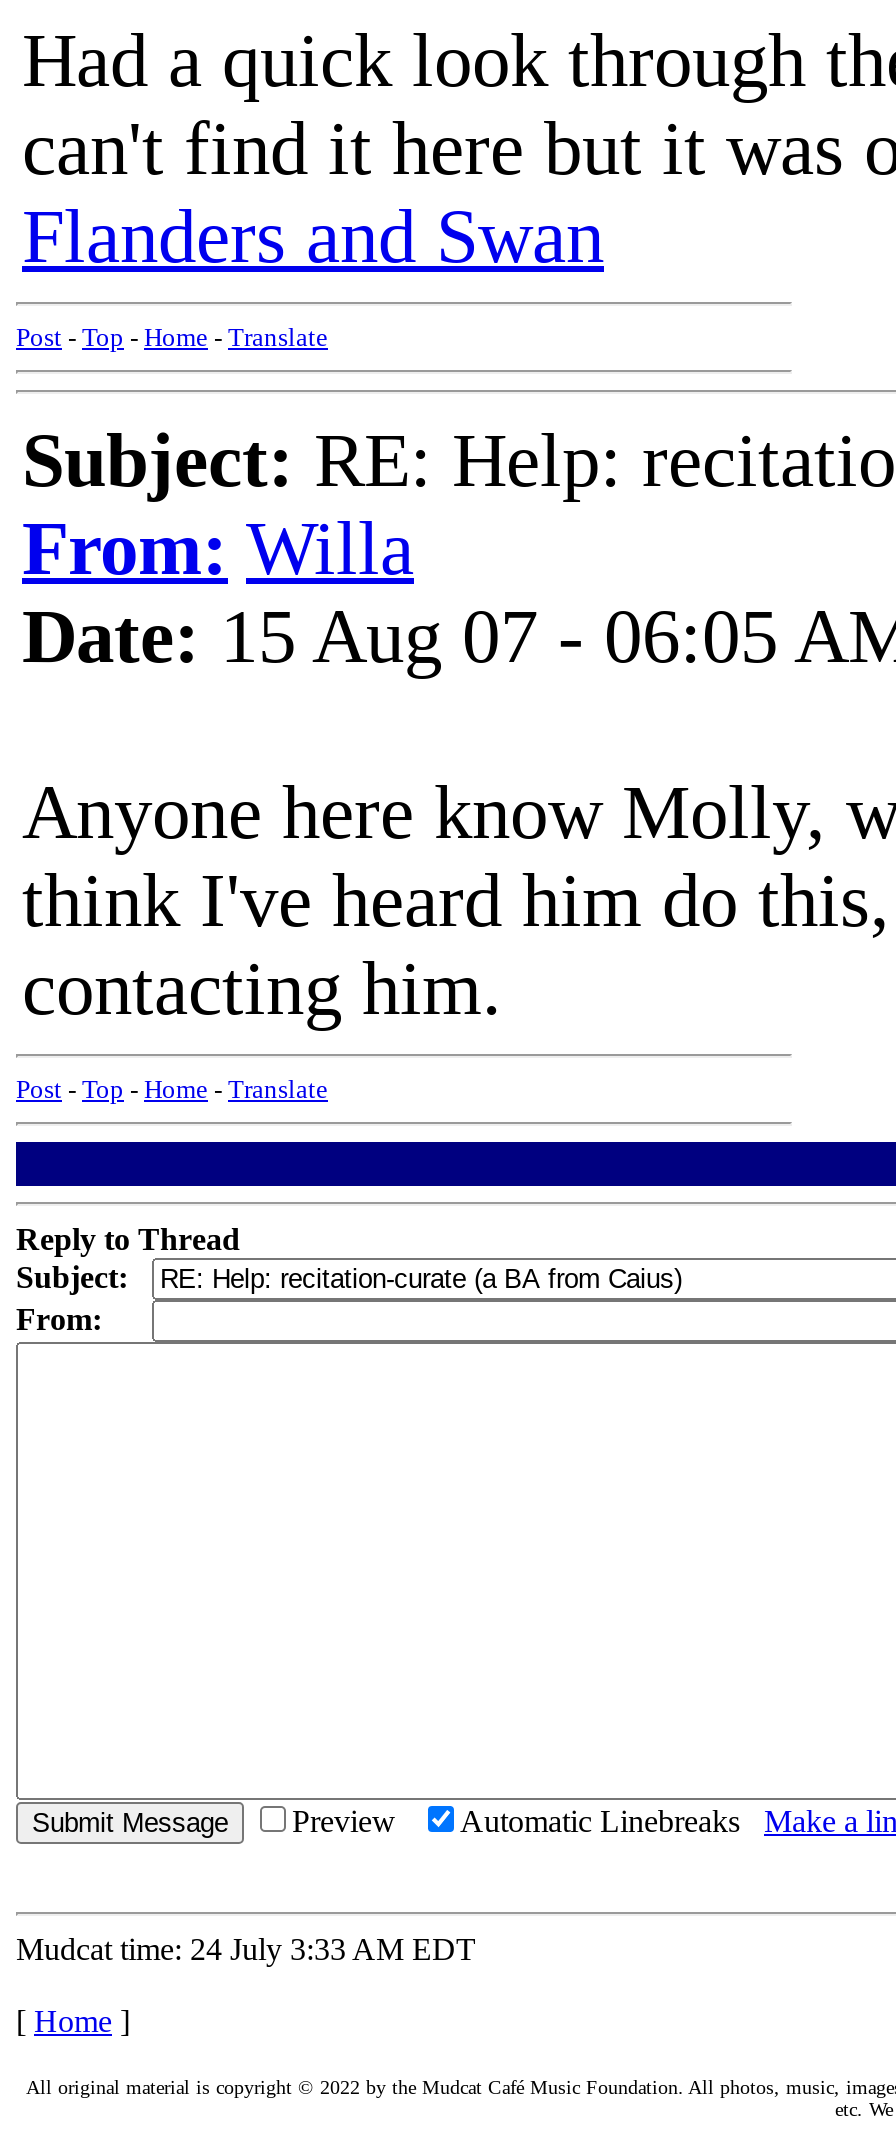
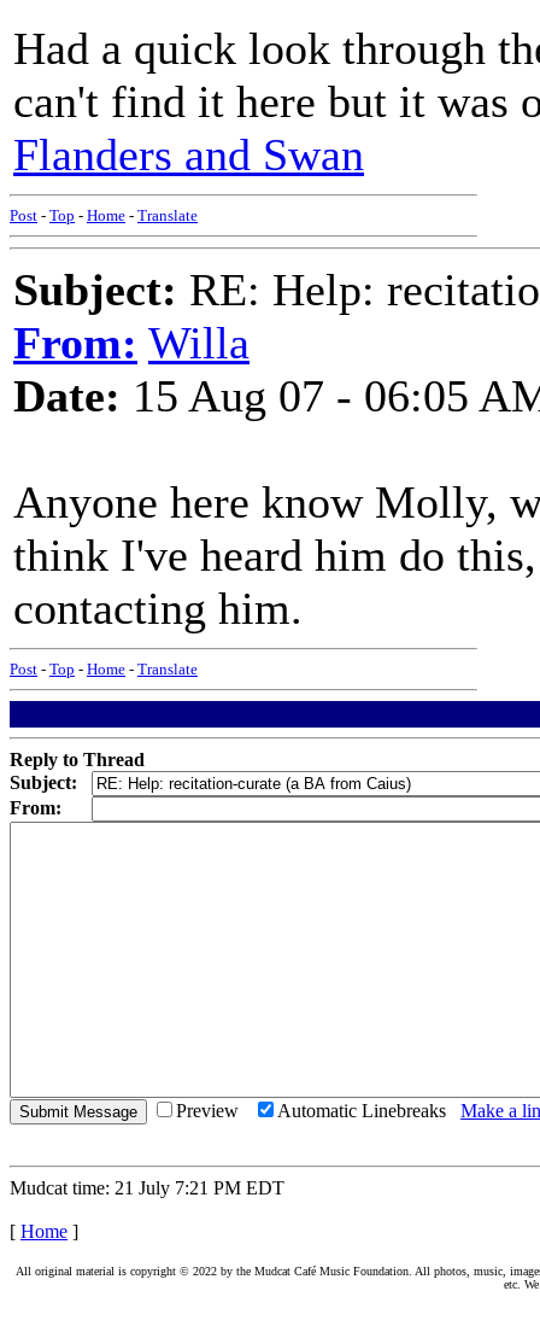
[16,1932,476,1966] Mudcat time: 24 July 3:33 AM EDT -> [10,1178,284,1198] Mudcat time: 21 July 7:21 PM EDT

